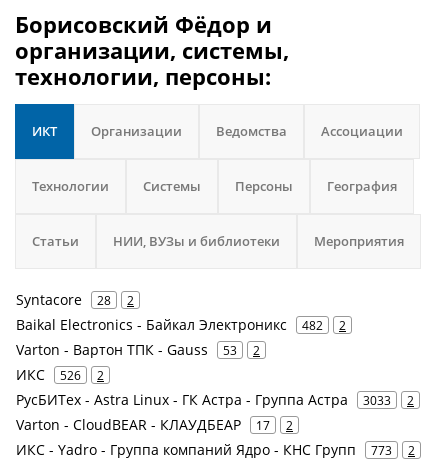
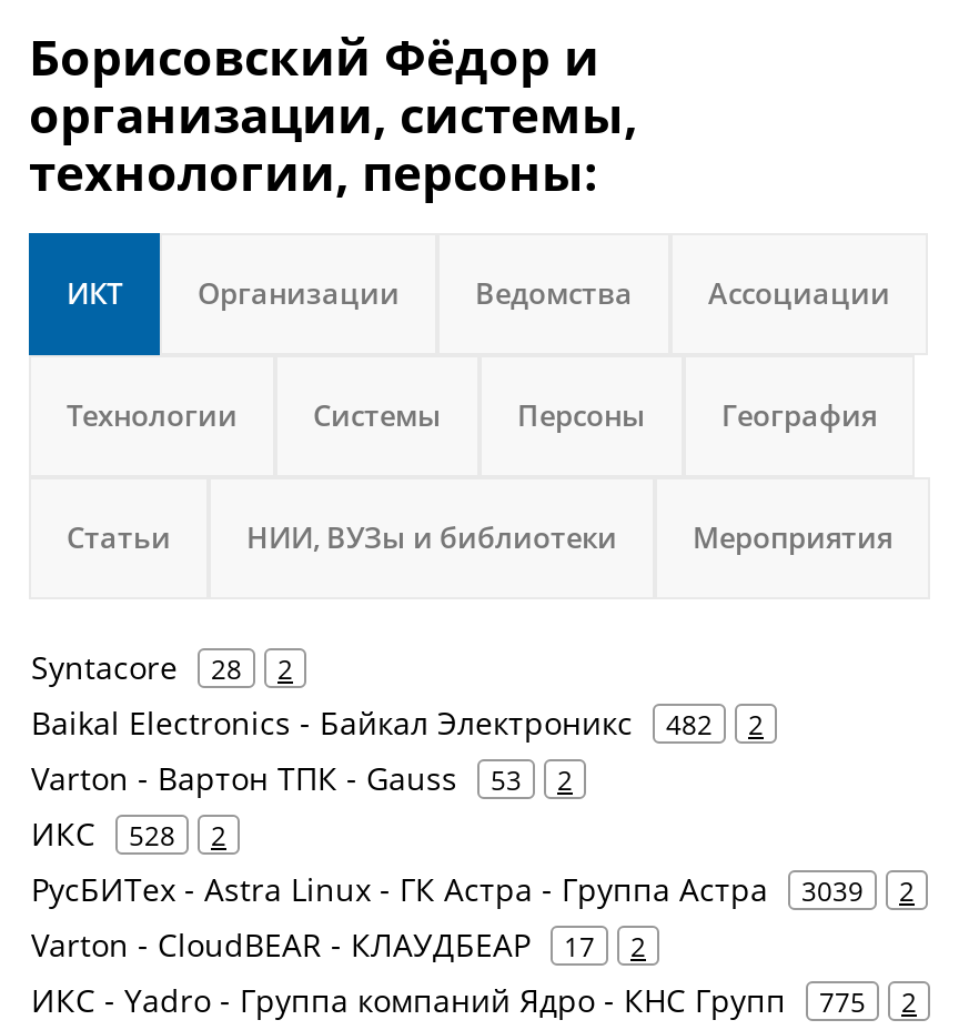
[16,365,104,384] ИКС 526 2 -> [31,812,226,855] ИКС 528 2
[16,390,414,409] РусБИТех - Astra Linux - ГК Астра - Группа Астра 3033 2 -> [31,868,915,910] РусБИТех - Astra Linux - ГК Астра - Группа Астра 3039 2
[16,440,415,459] ИКС - Yadro - Группа компаний Ядро - КНС Групп 773 2 -> [31,979,917,1021] ИКС - Yadro - Группа компаний Ядро - КНС Групп 775 2

